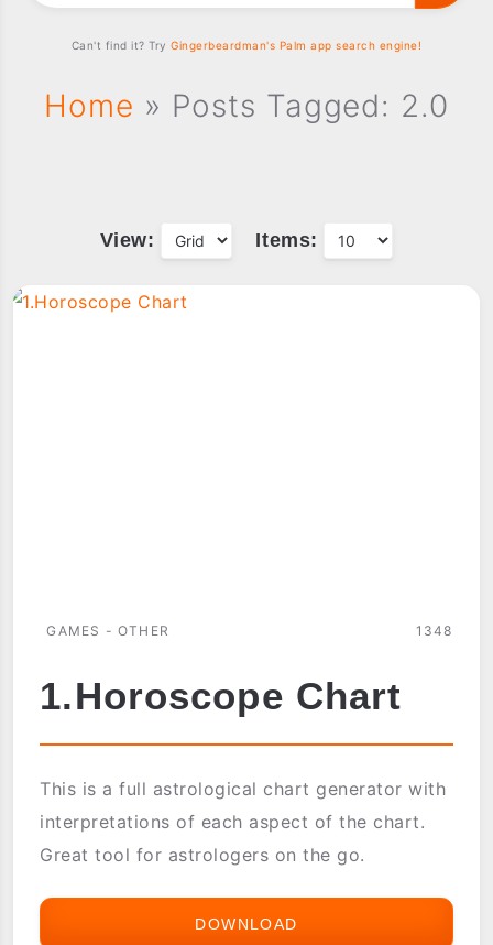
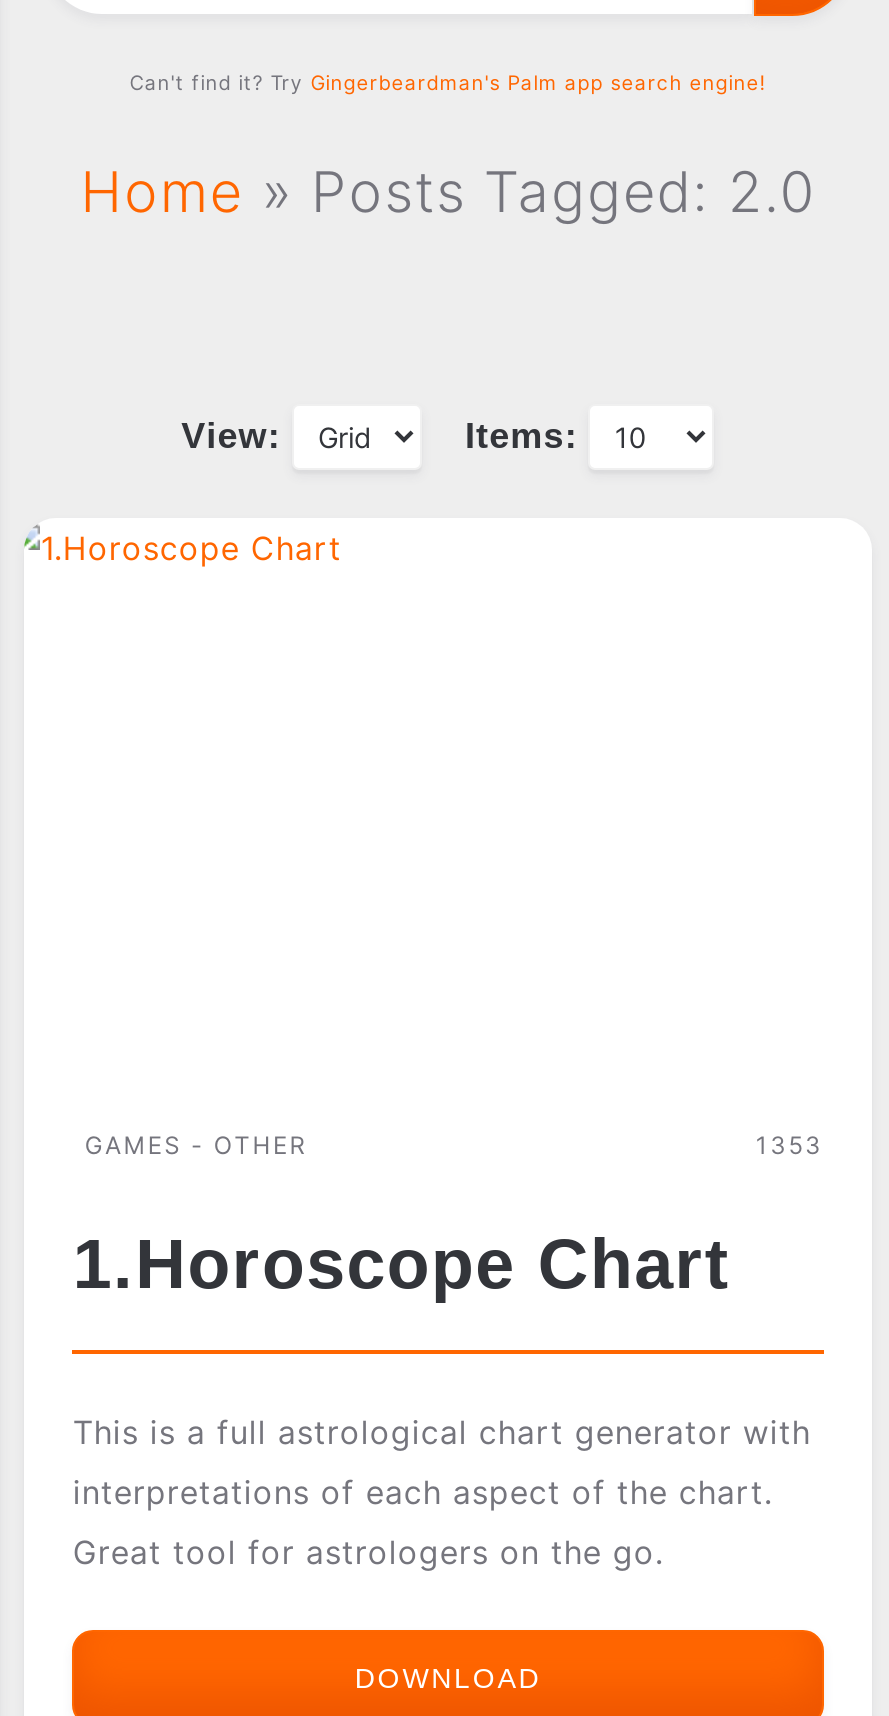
[416,622,453,639] 1348 -> [756,1130,823,1160] 1353

